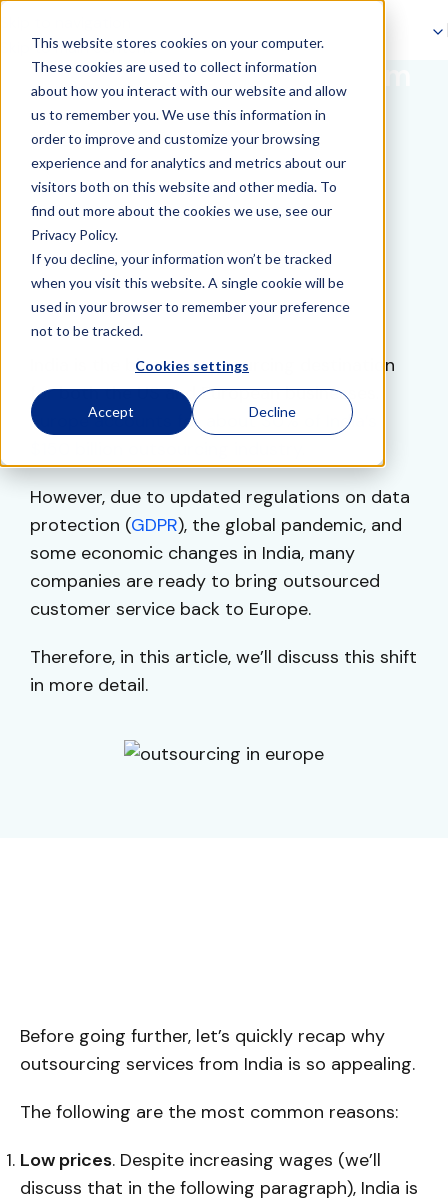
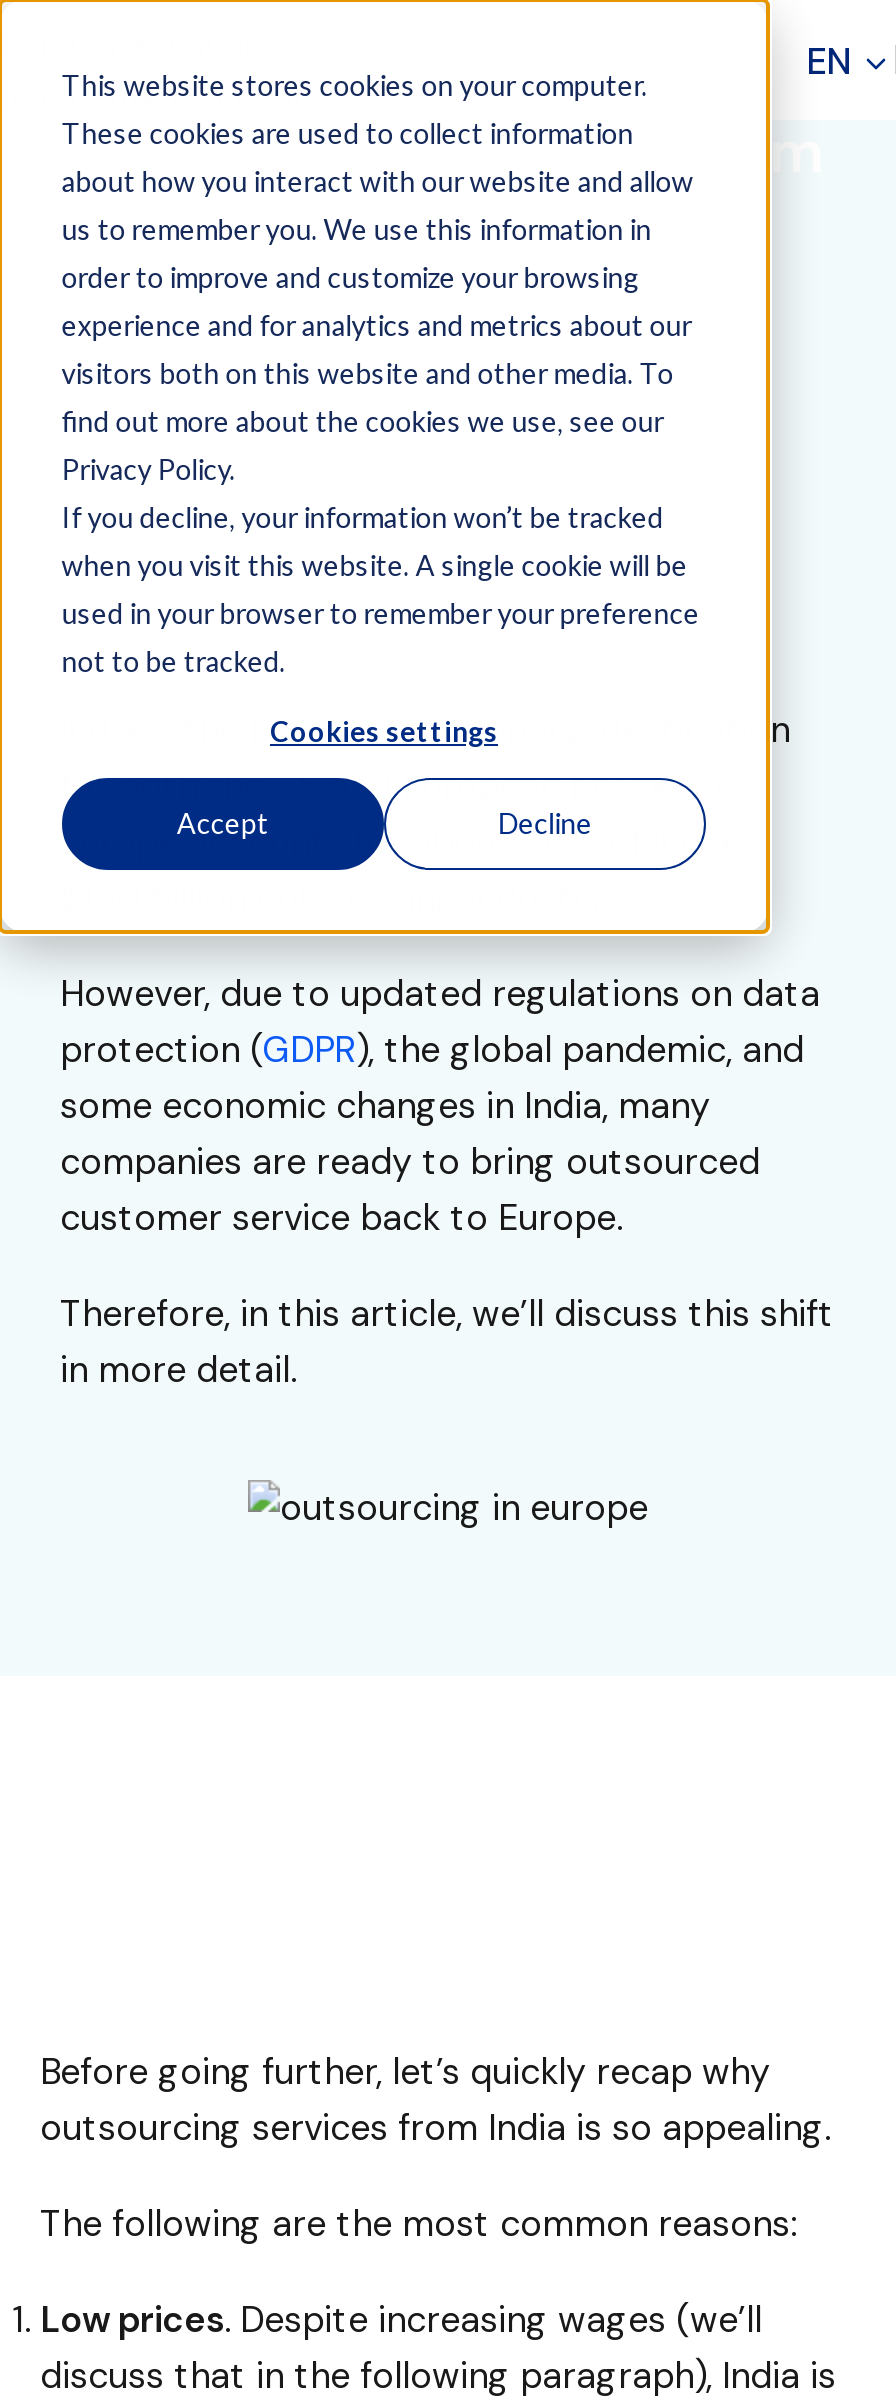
none -> [806,38,850,86] EN

